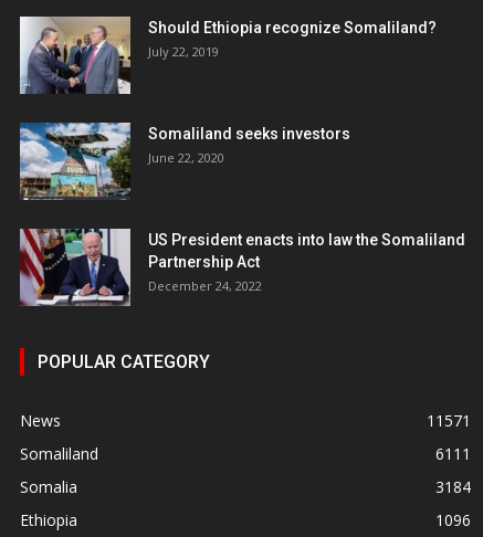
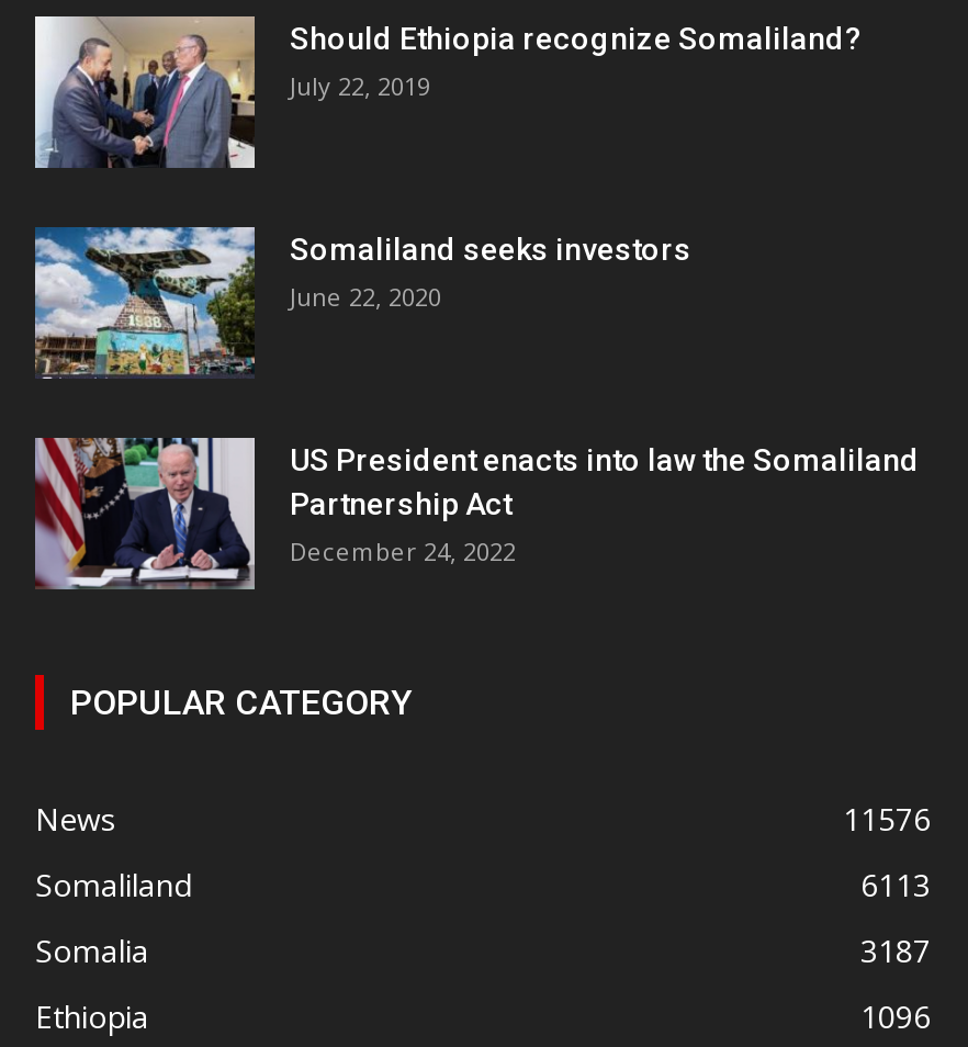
[427,410,471,431] 11571 -> [843,798,931,840] 11576
[435,443,471,464] 6111 -> [860,864,931,905] 6113
[435,476,471,497] 3184 -> [860,930,931,971] 3187

